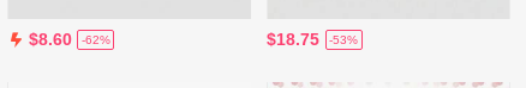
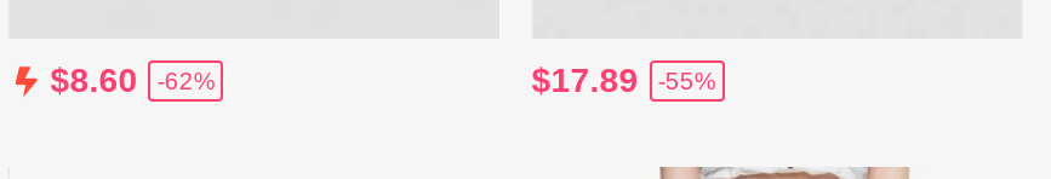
[267,29,320,49] $18.75 -> [531,60,638,99] $17.89
[330,33,358,46] -53% -> [658,68,716,94] -55%

